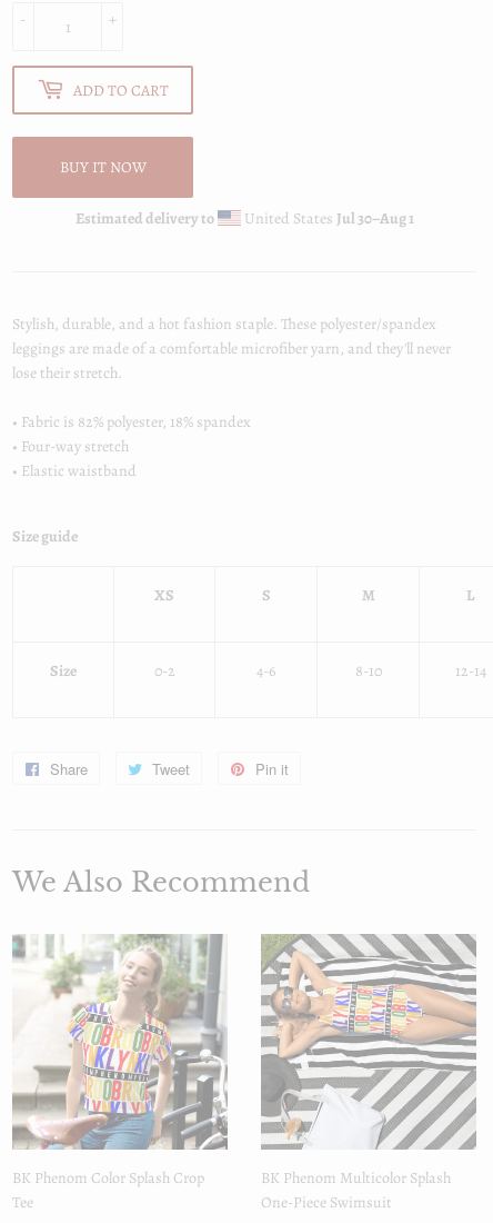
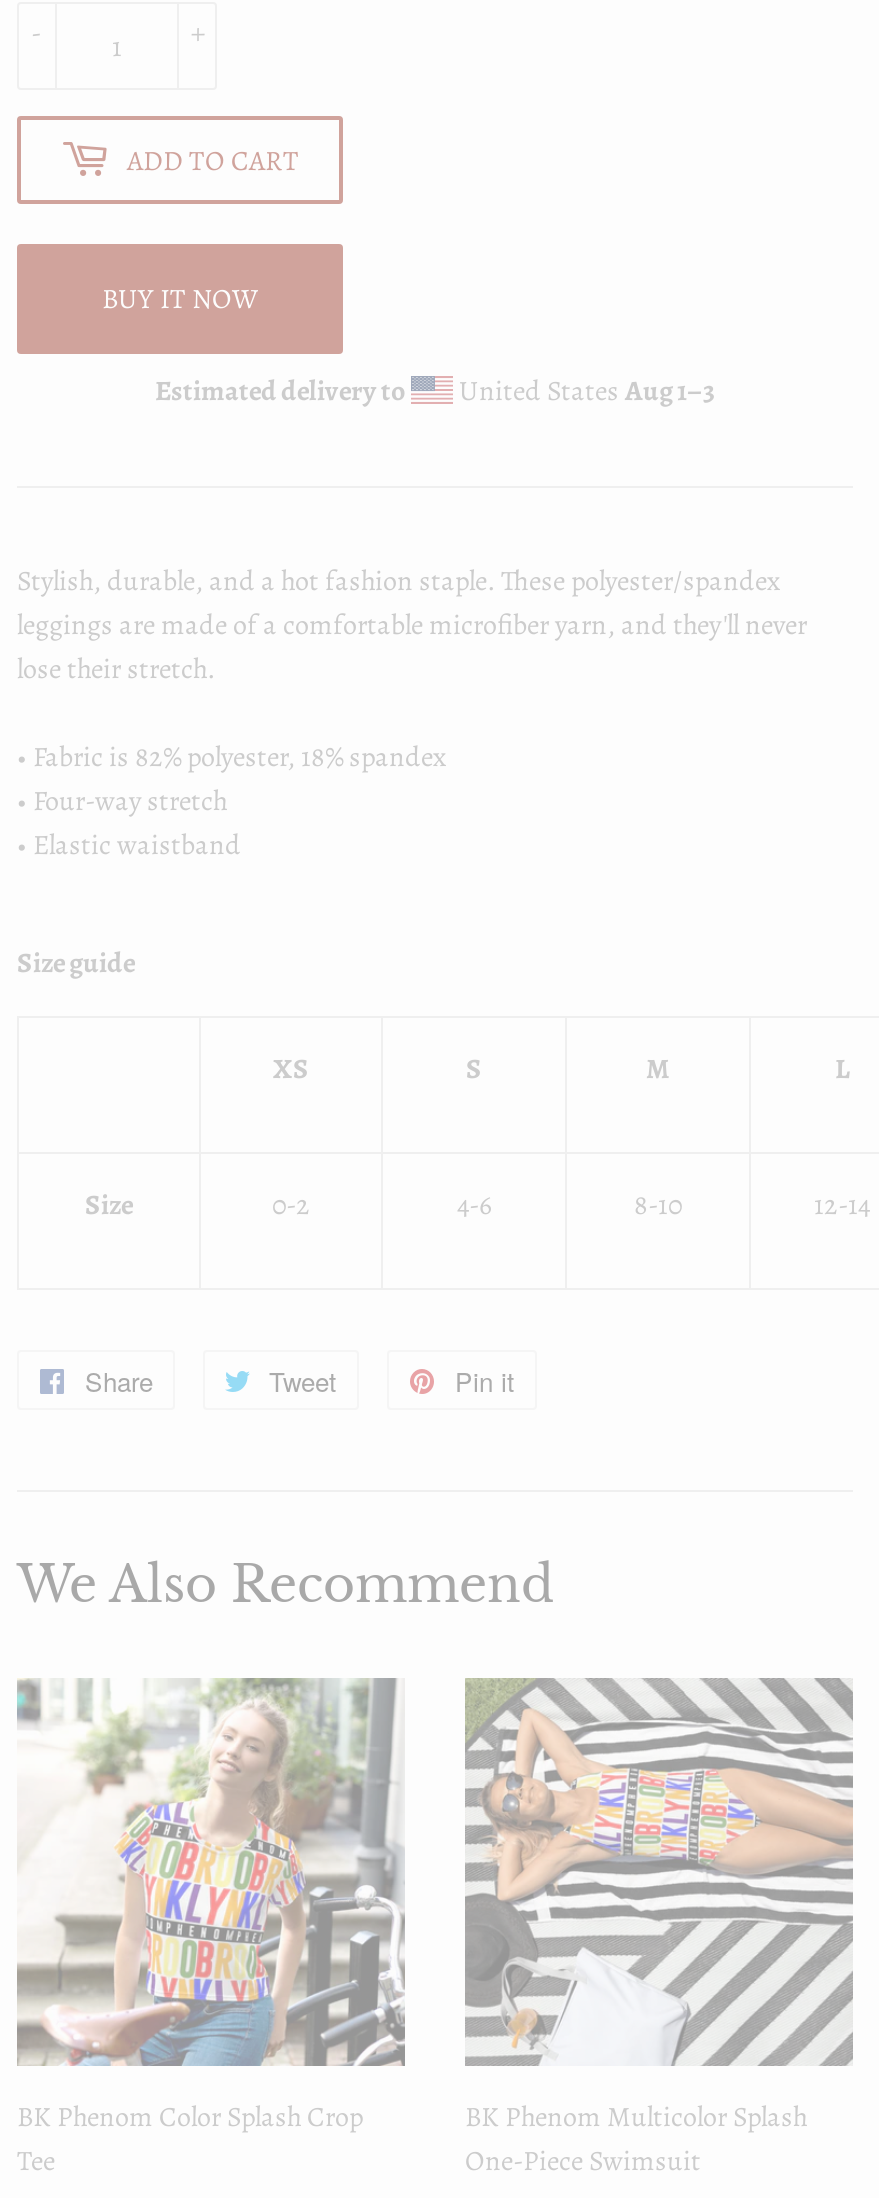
[240,208,414,229] United States Jul 30–Aug 1 -> [453,372,715,410] United States Aug 1–3

